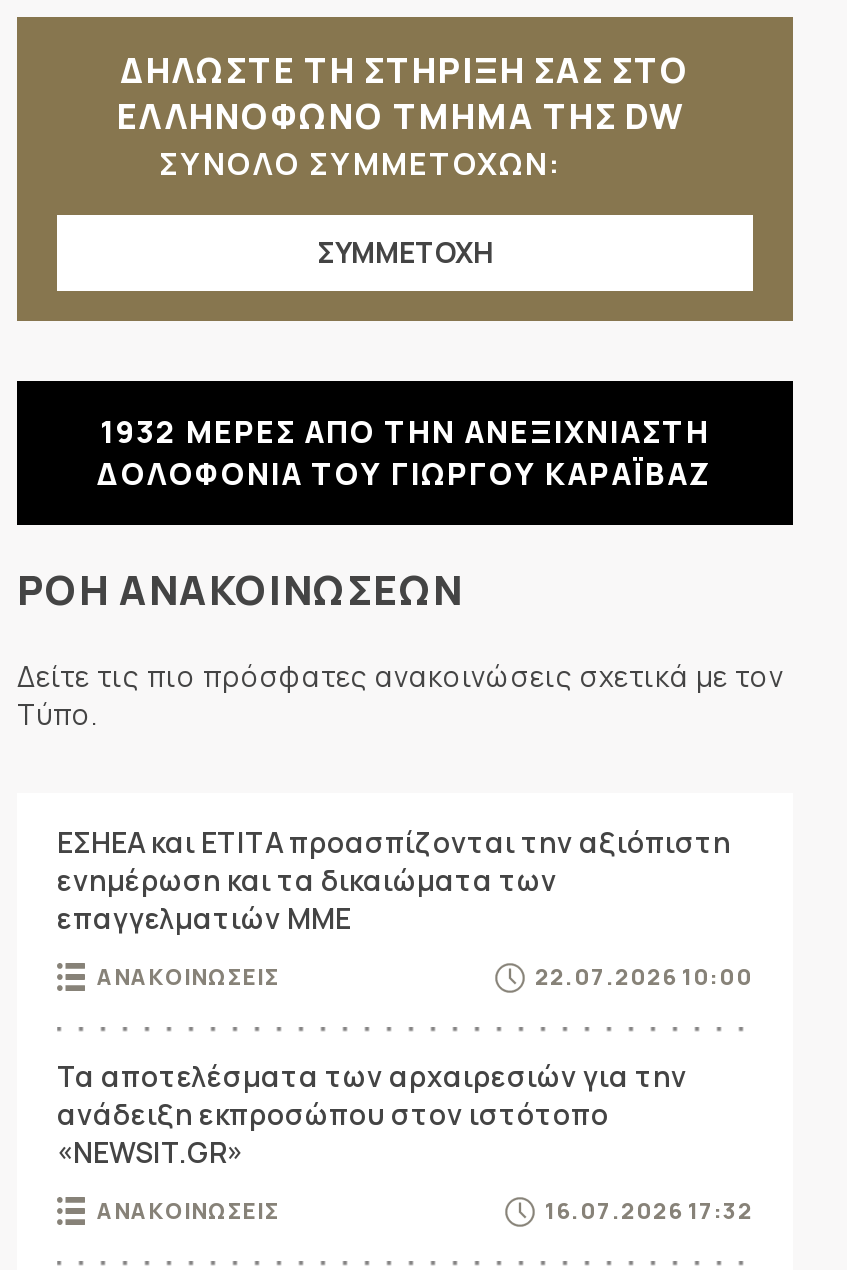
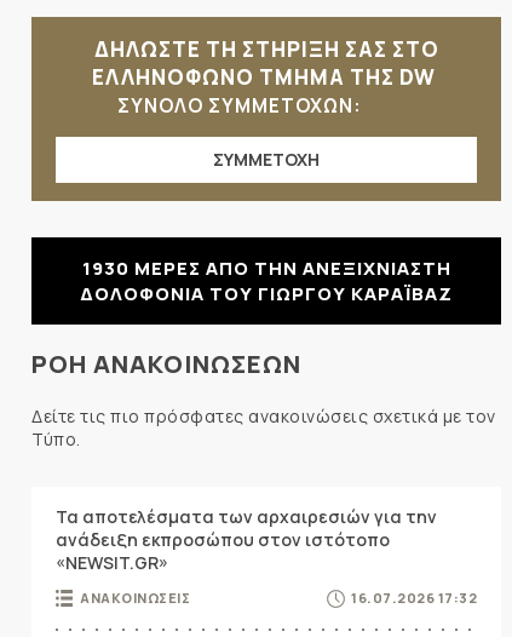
[100,411,710,453] 1932 ΜΕΡΕΣ ΑΠΟ ΤΗΝ ΑΝΕΞΙΧΝΙΑΣΤΗ -> [82,255,451,281] 1930 ΜΕΡΕΣ ΑΠΟ ΤΗΝ ΑΝΕΞΙΧΝΙΑΣΤΗ
[57,823,753,991] ΕΣΗΕΑ και ΕΤΙΤΑ προασπίζονται την αξιόπιστη | ενημέρωση και τα δικαιώματα των | επαγγελματιών ΜΜΕ | ΑΝΑΚΟΙΝΩΣΕΙΣ | 22.07.2026 10:00 -> none

